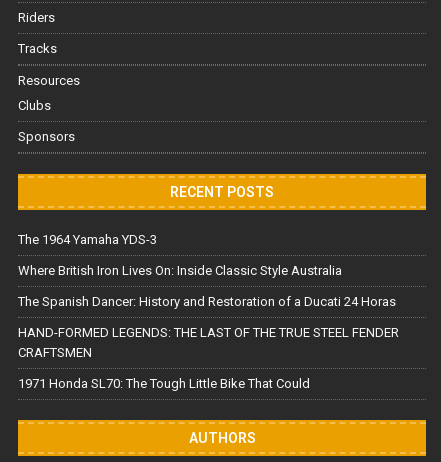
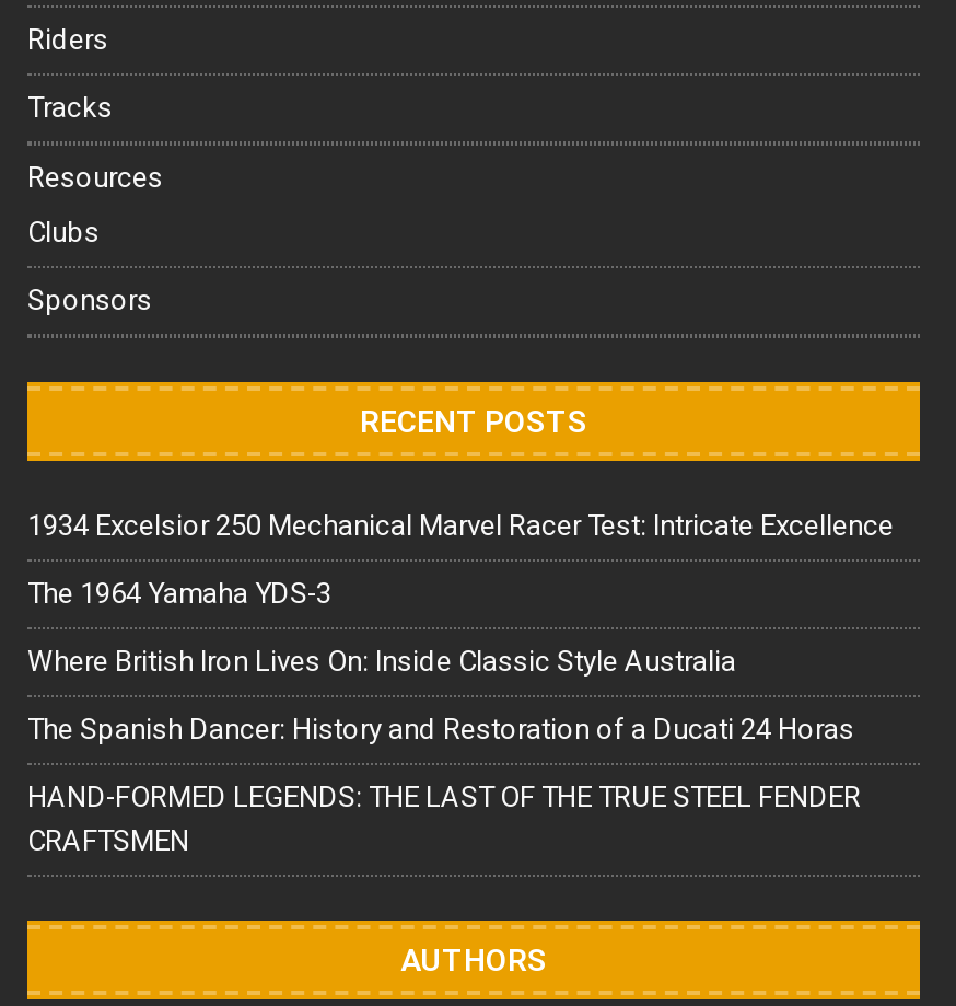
none -> [27,509,894,542] 1934 Excelsior 250 Mechanical Marvel Racer Test: Intricate Excellence
moved [18,232,399,360] -> [27,577,861,858]: The 1964 Yamaha YDS-3 | Where British Iron Lives On: Inside Classic Style Australia | The Spanish Dancer: History and Restoration of a Ducati 24 Horas | HAND-FORMED LEGENDS: THE LAST OF THE TRUE STEEL FENDER | CRAFTSMEN
[18,376,310,391] 1971 Honda SL70: The Tough Little Bike That Could -> none

